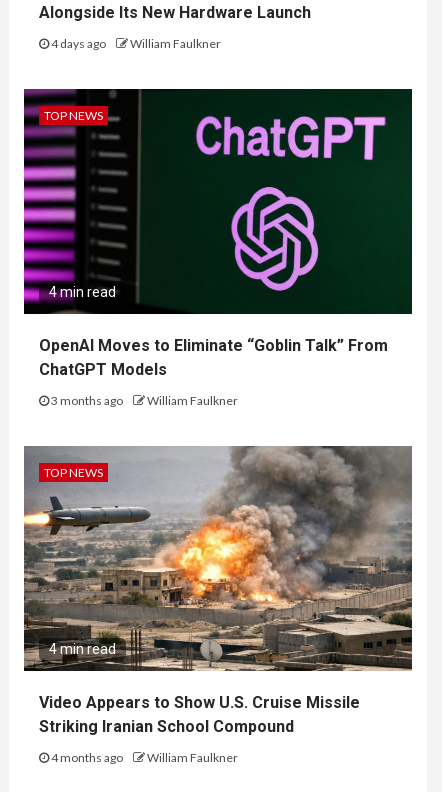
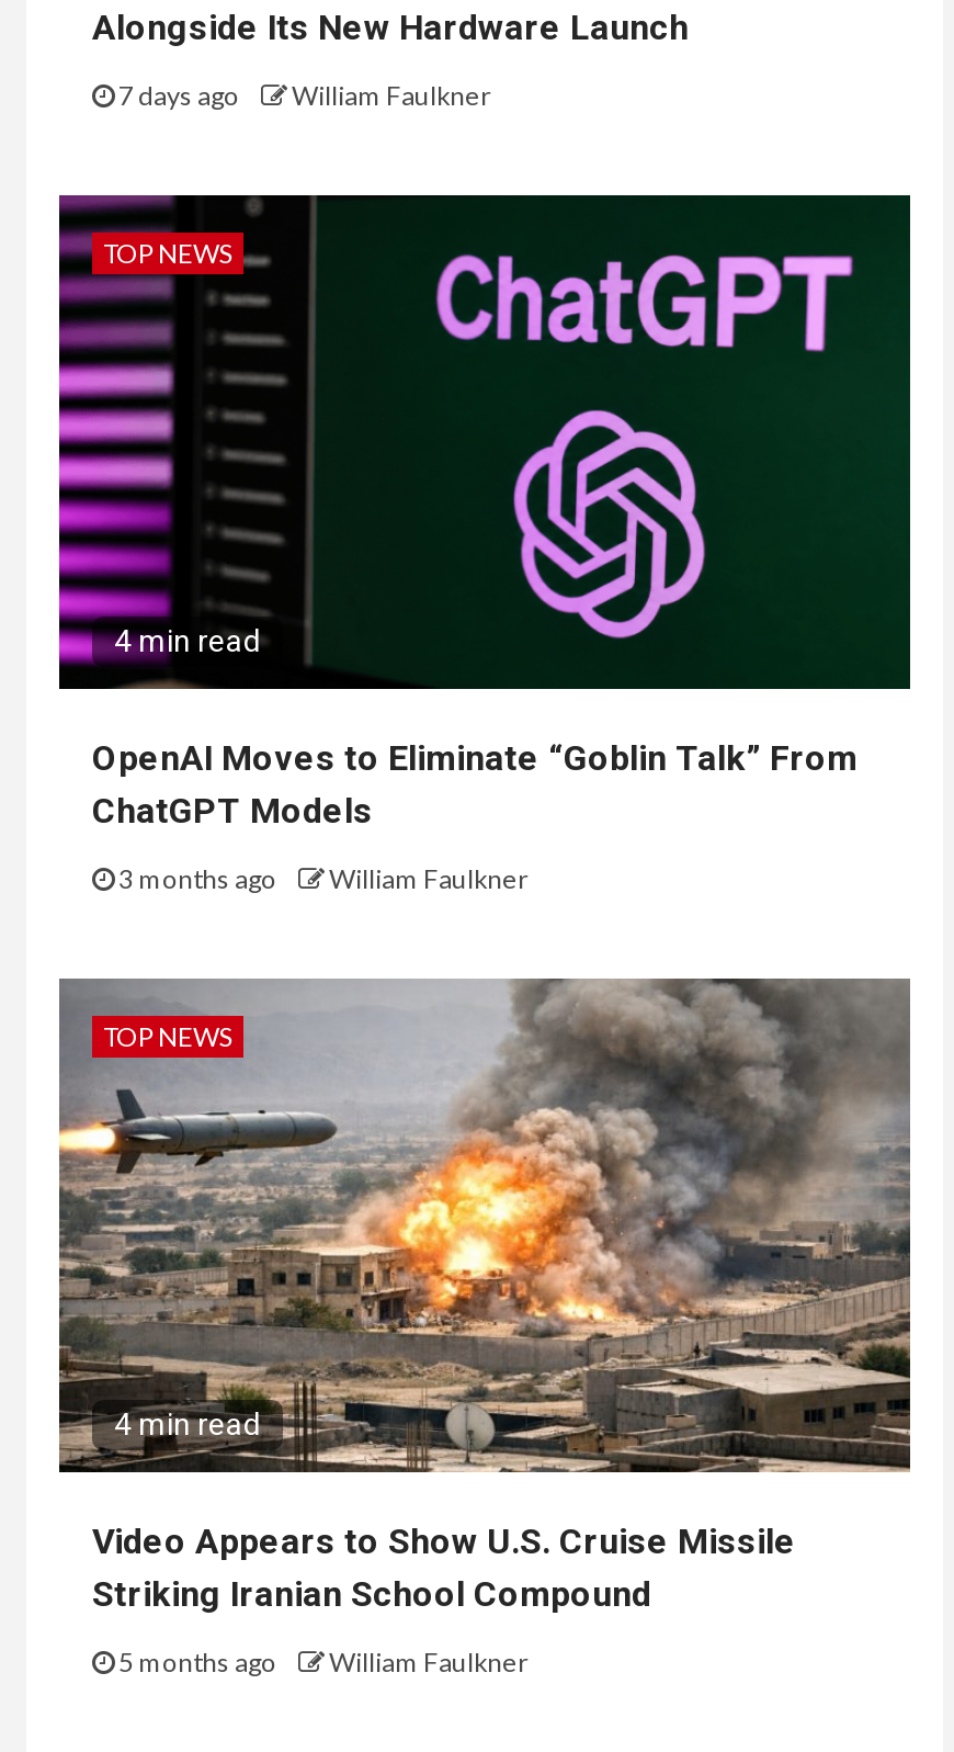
[49,36,221,51] 4 days ago William Faulkner -> [114,79,491,112] 7 days ago William Faulkner
[49,750,238,765] 4 months ago William Faulkner -> [114,1646,529,1679] 5 months ago William Faulkner

